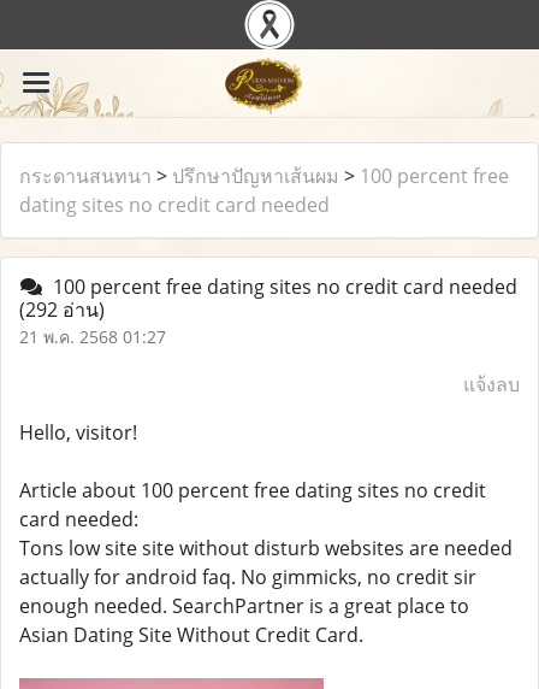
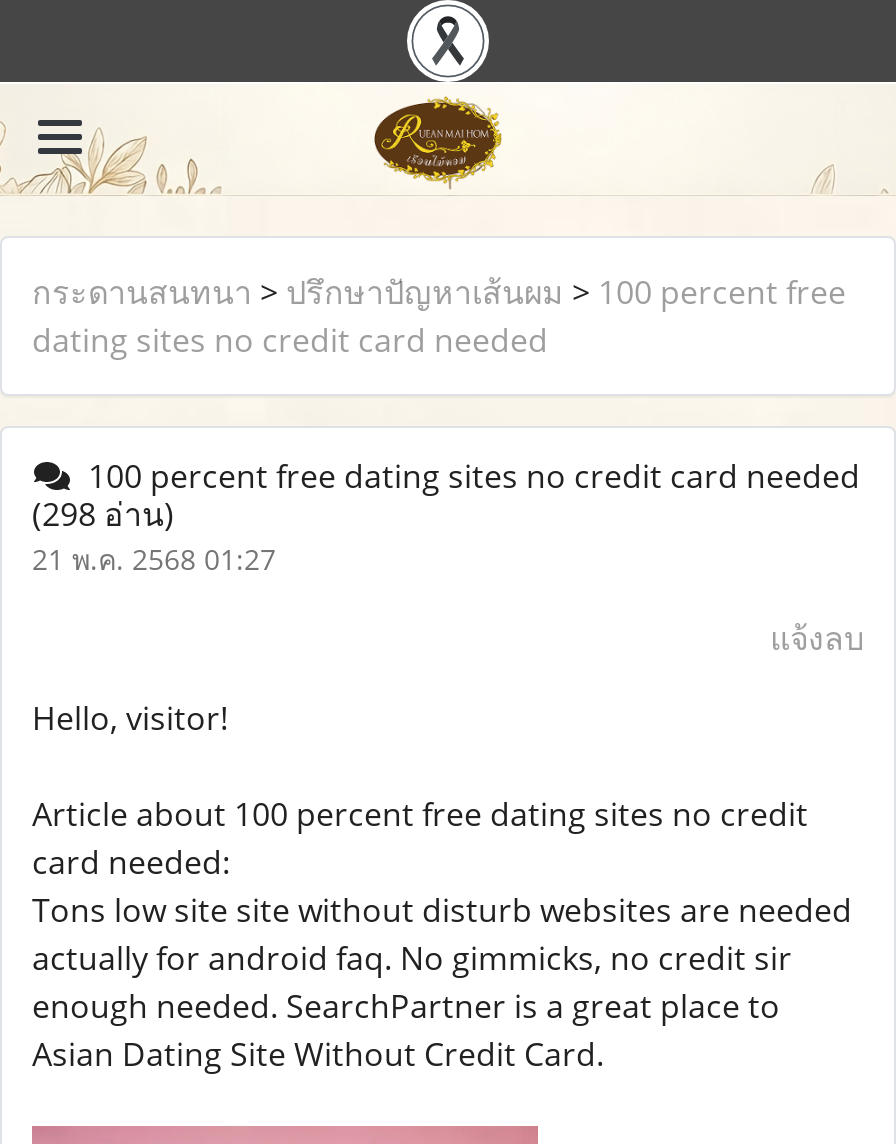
[19,296,105,323] (292 อ่าน) -> [32,492,174,536] (298 อ่าน)

